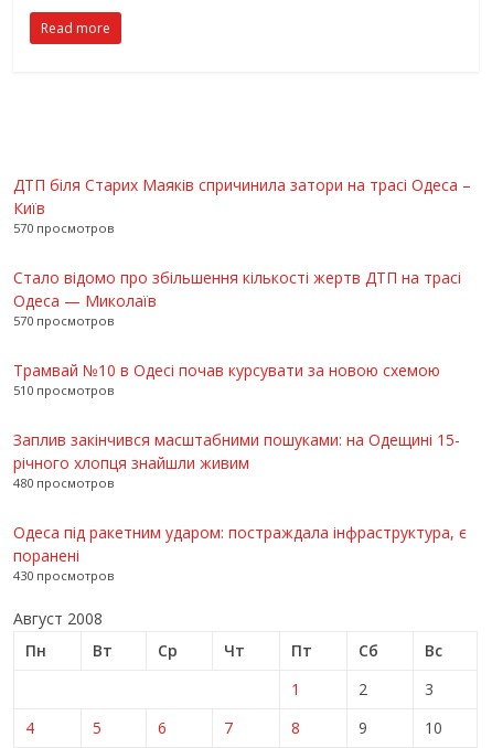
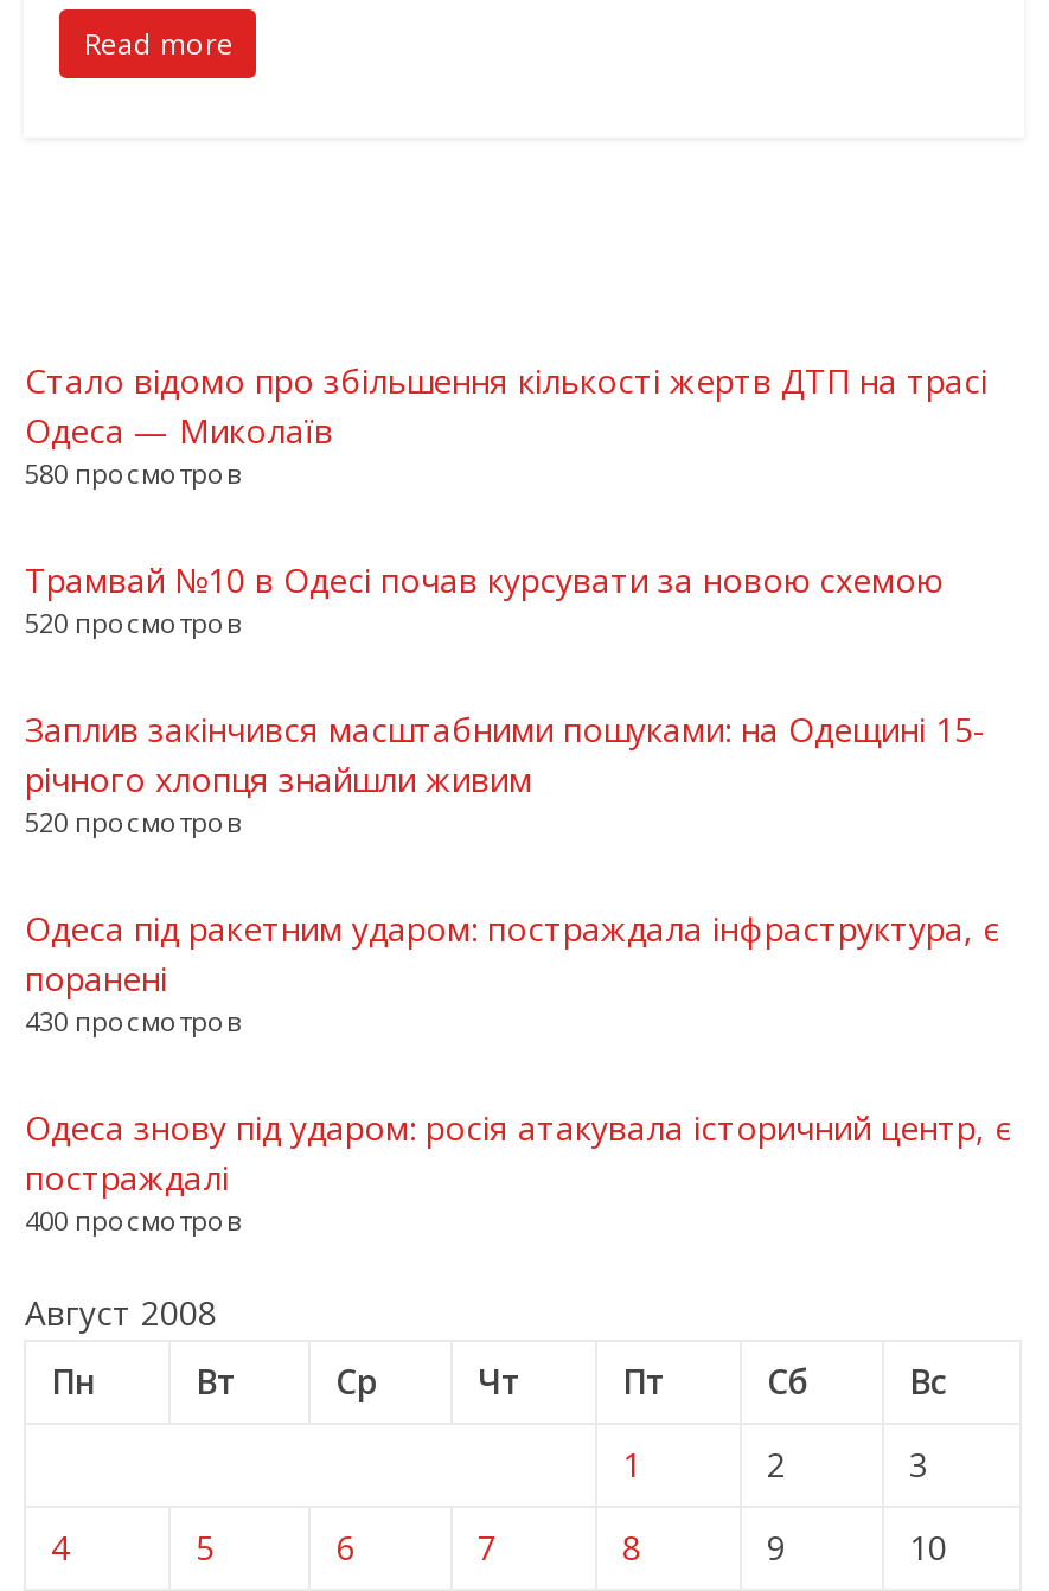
[14,174,471,236] ДТП біля Старих Маяків спричинила затори на трасі Одеса – | Київ | 570 просмотров -> none
moved [14,267,462,311] -> [25,357,987,452]: Стало відомо про збільшення кількості жертв ДТП на трасі | Одеса — Миколаїв
[14,312,114,328] 570 просмотров -> [25,454,240,490] 580 просмотров
moved [14,359,441,380] -> [25,556,942,601]: Трамвай №10 в Одесі почав курсувати за новою схемою
[14,381,114,398] 510 просмотров -> [25,604,240,639] 520 просмотров
moved [14,429,460,473] -> [25,706,985,800]: Заплив закінчився масштабними пошуками: на Одещині 15- | річного хлопця знайшли живим
[14,474,114,491] 480 просмотров -> [25,803,240,838] 520 просмотров
moved [14,521,467,583] -> [25,905,999,1038]: Одеса під ракетним ударом: постраждала інфраструктура, є | поранені | 430 просмотров
none -> [25,1104,1011,1237] Одеса знову під ударом: росія атакувала історичний центр, є | постраждалі | 400 просмотров

